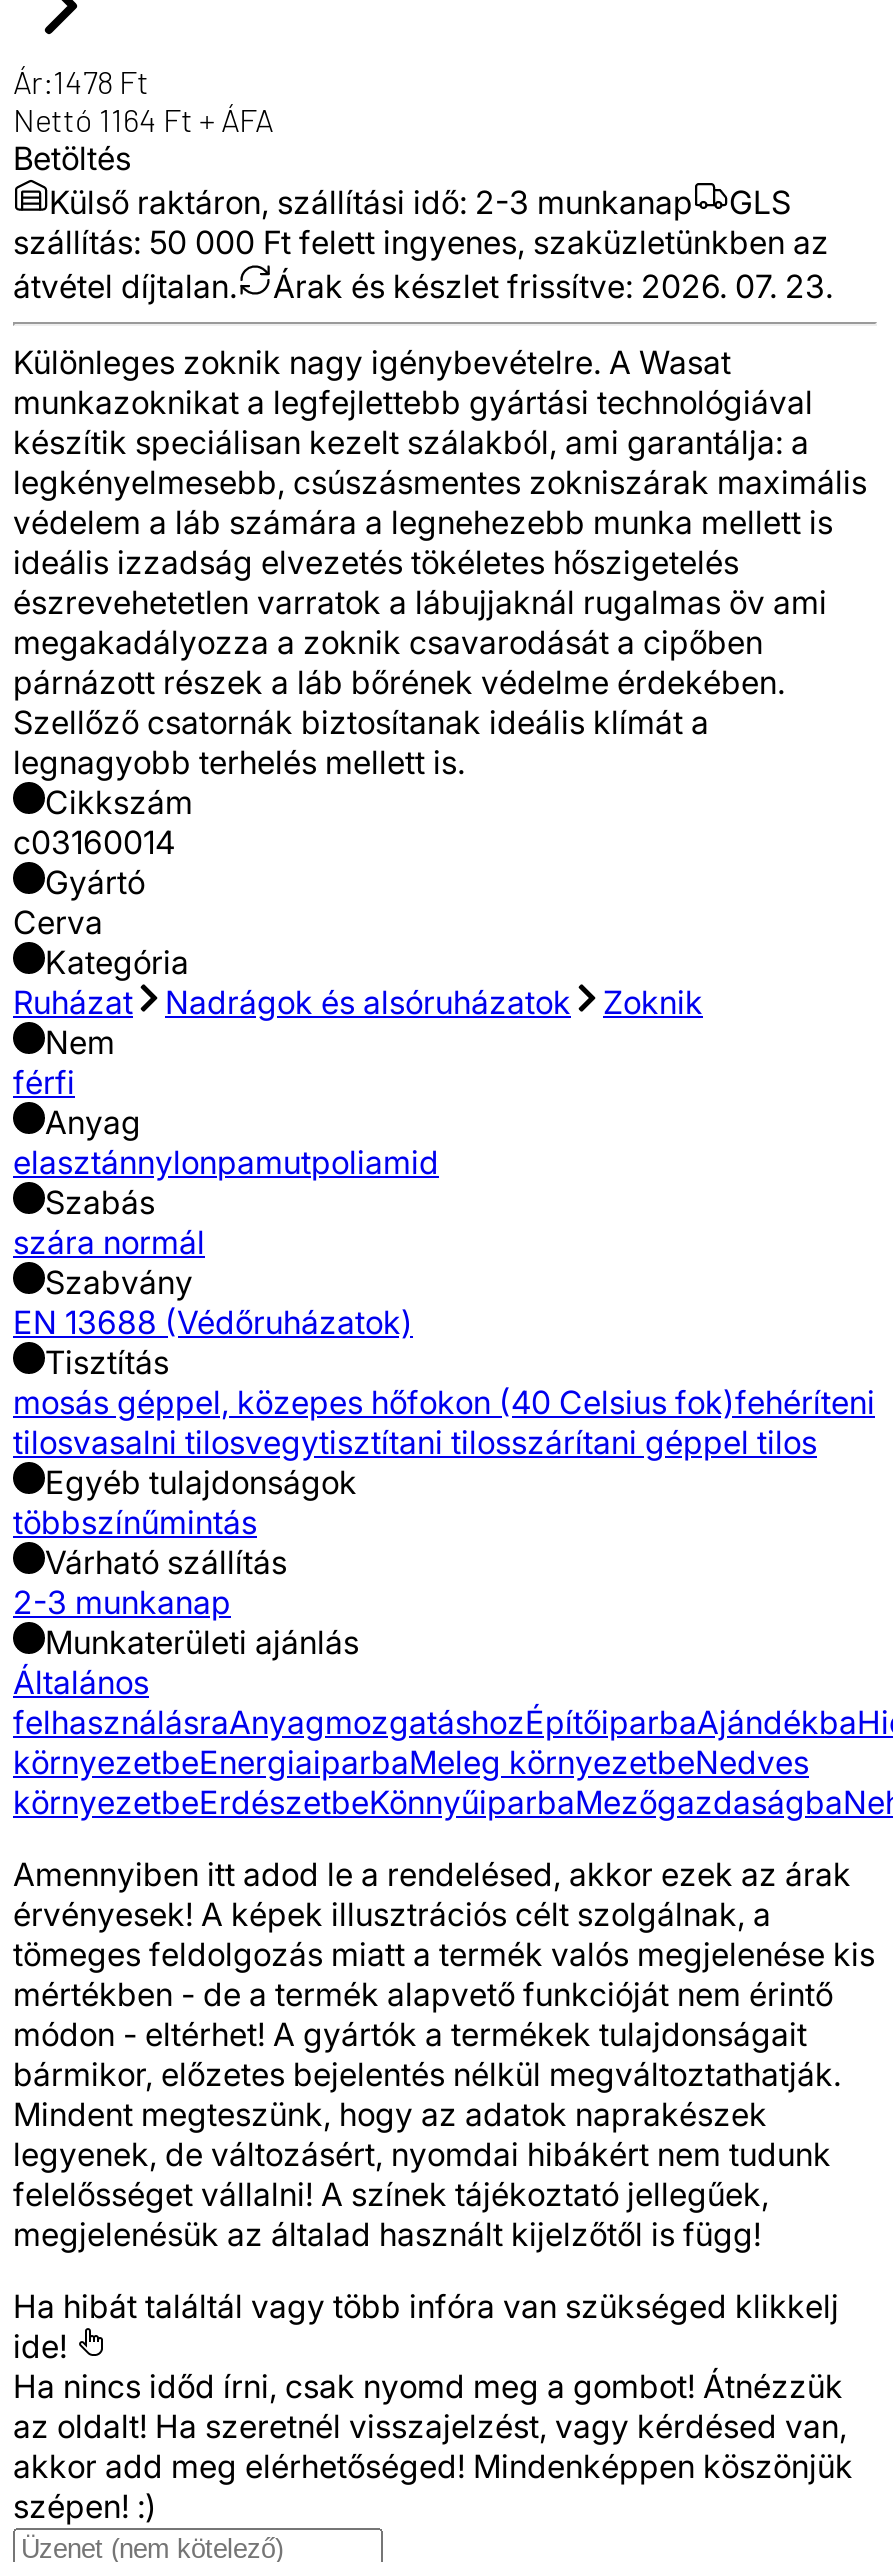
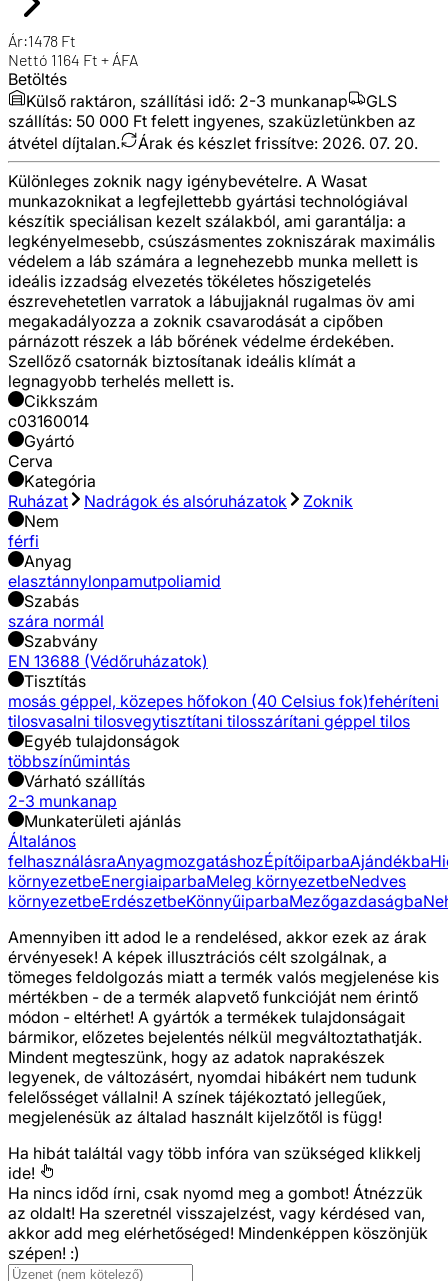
[273,267,833,307] Árak és készlet frissítve: 2026. 07. 23. -> [138,133,418,153] Árak és készlet frissítve: 2026. 07. 20.

